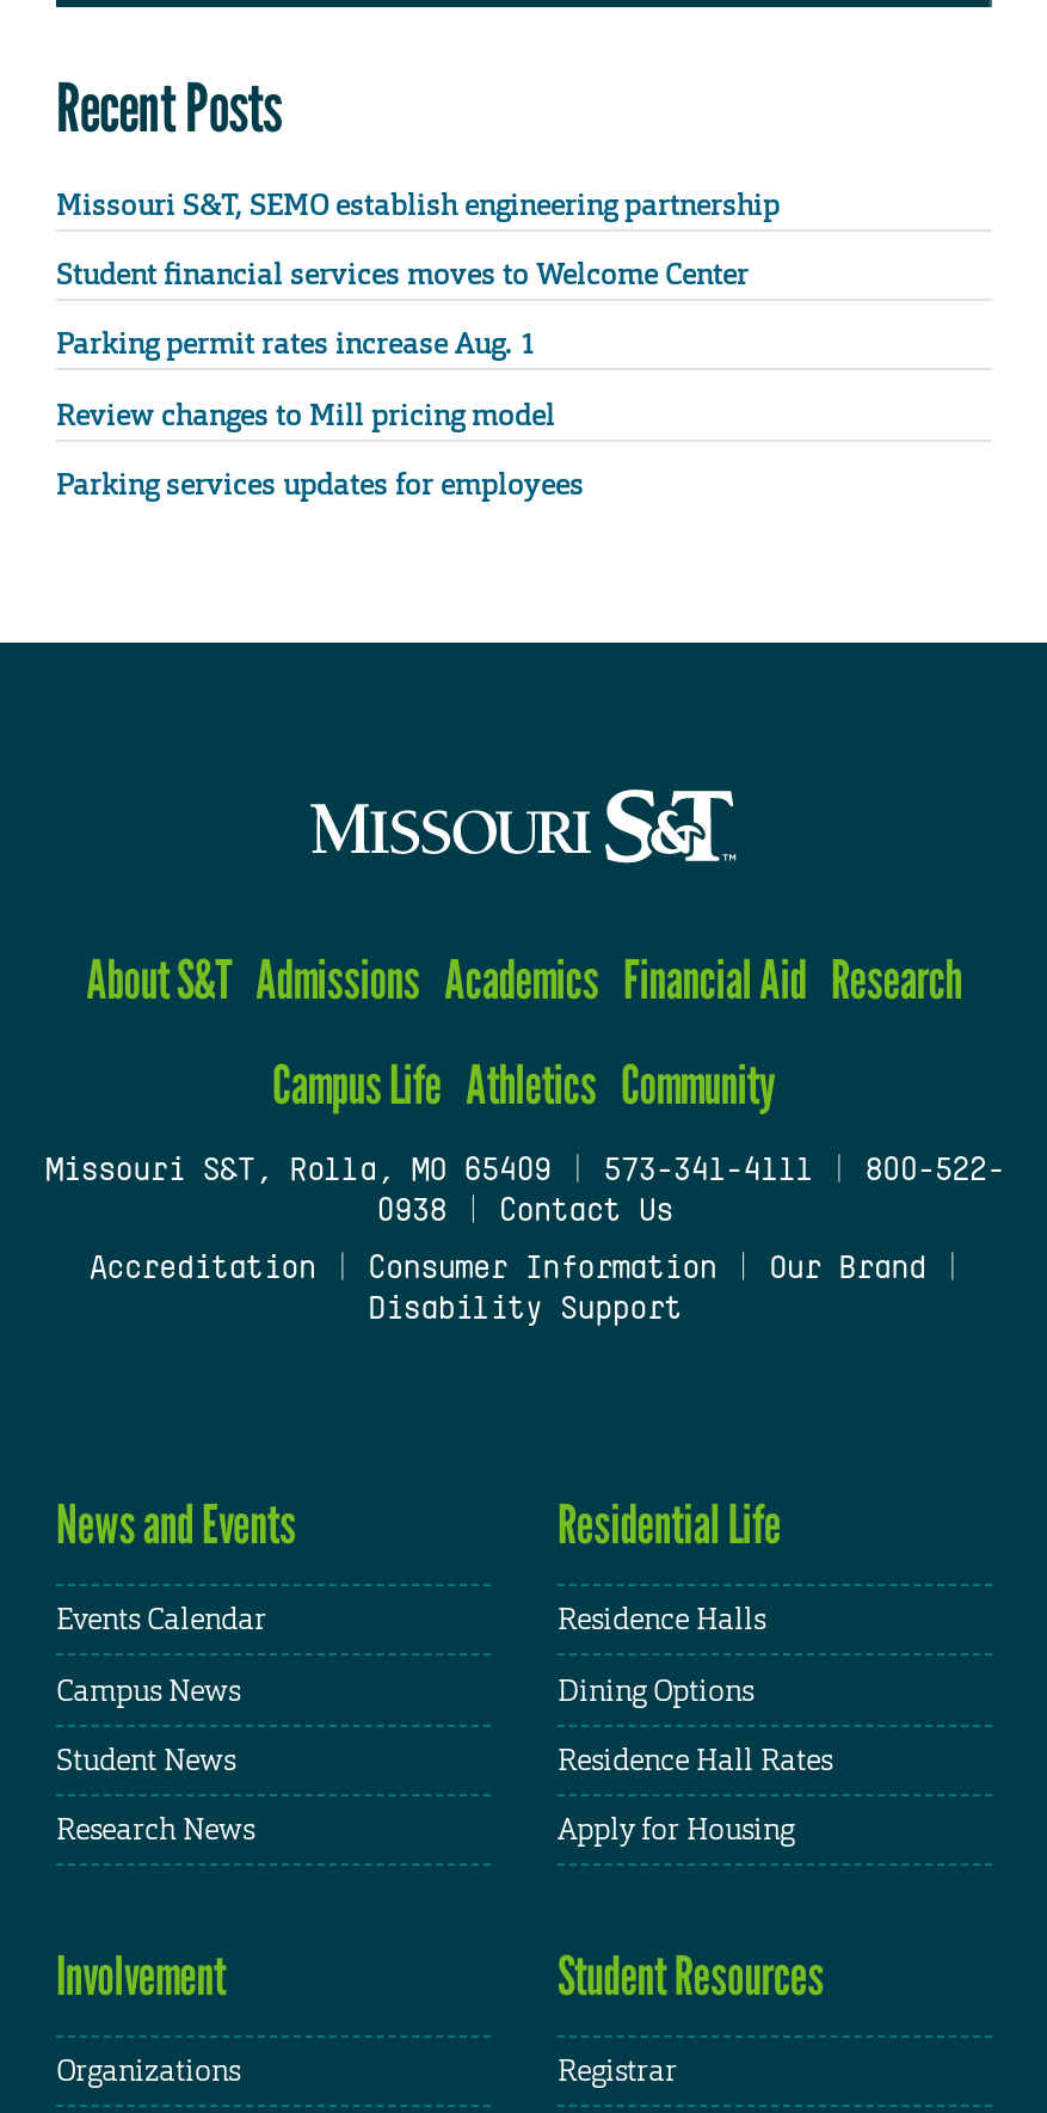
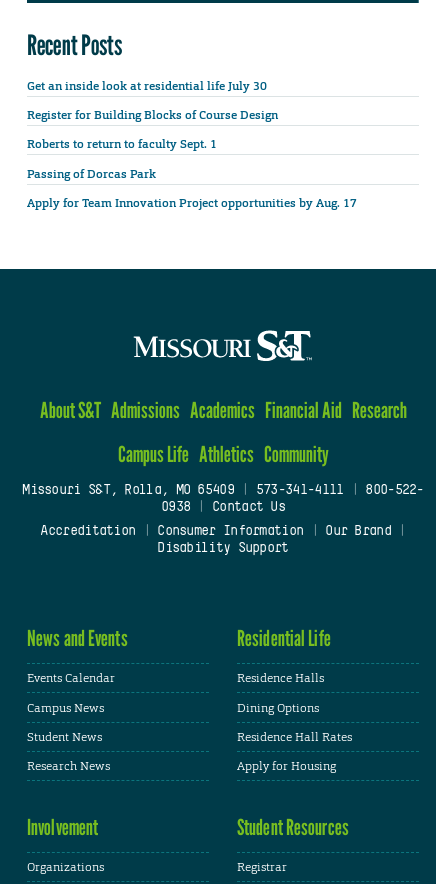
[56,187,780,225] Missouri S&T, SEMO establish engineering partnership -> [27,78,267,94] Get an inside look at residential life July 30
[56,257,749,295] Student financial services moves to Welcome Center -> [27,107,278,123] Register for Building Blocks of Course Design
[56,326,536,364] Parking permit rates increase Aug. 1 -> [27,136,220,152] Roberts to return to faculty Sept. 1
[56,396,555,434] Review changes to Mill pricing model -> [27,166,156,182] Passing of Dorcas Park
[56,465,584,503] Parking services updates for employees -> [27,195,357,211] Apply for Team Innovation Project opportunities by Aug. 17

